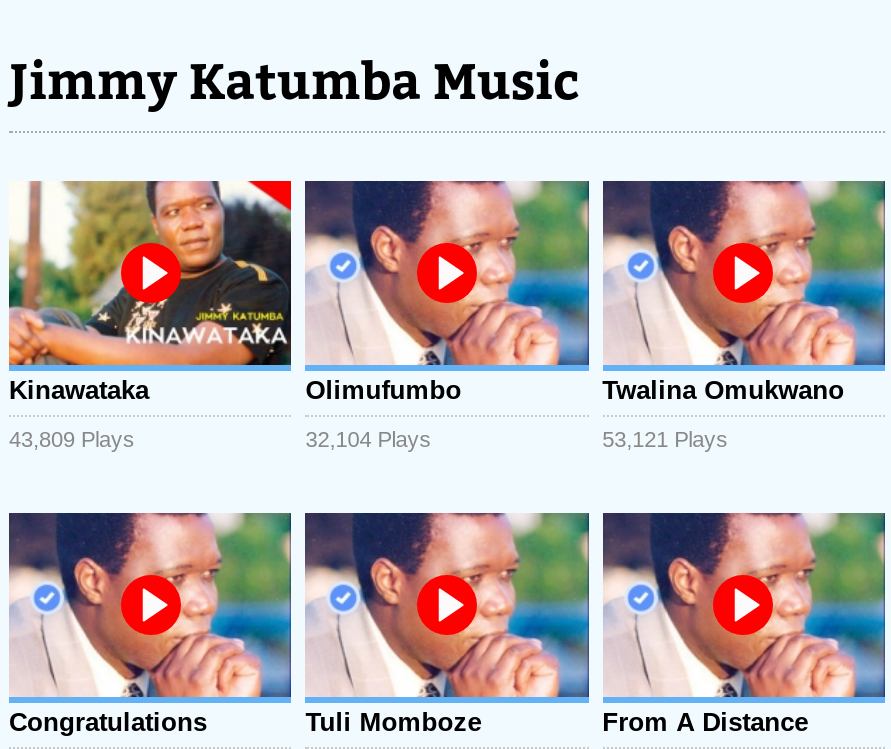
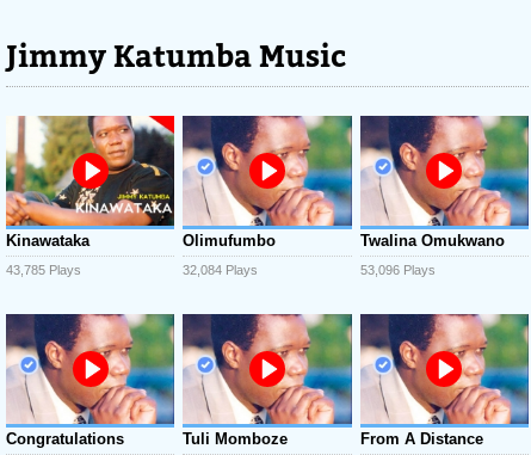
[9,427,135,451] 43,809 Plays -> [6,263,81,277] 43,785 Plays
[306,427,432,451] 32,104 Plays -> [183,263,258,277] 32,084 Plays
[602,427,728,451] 53,121 Plays -> [360,263,435,277] 53,096 Plays

